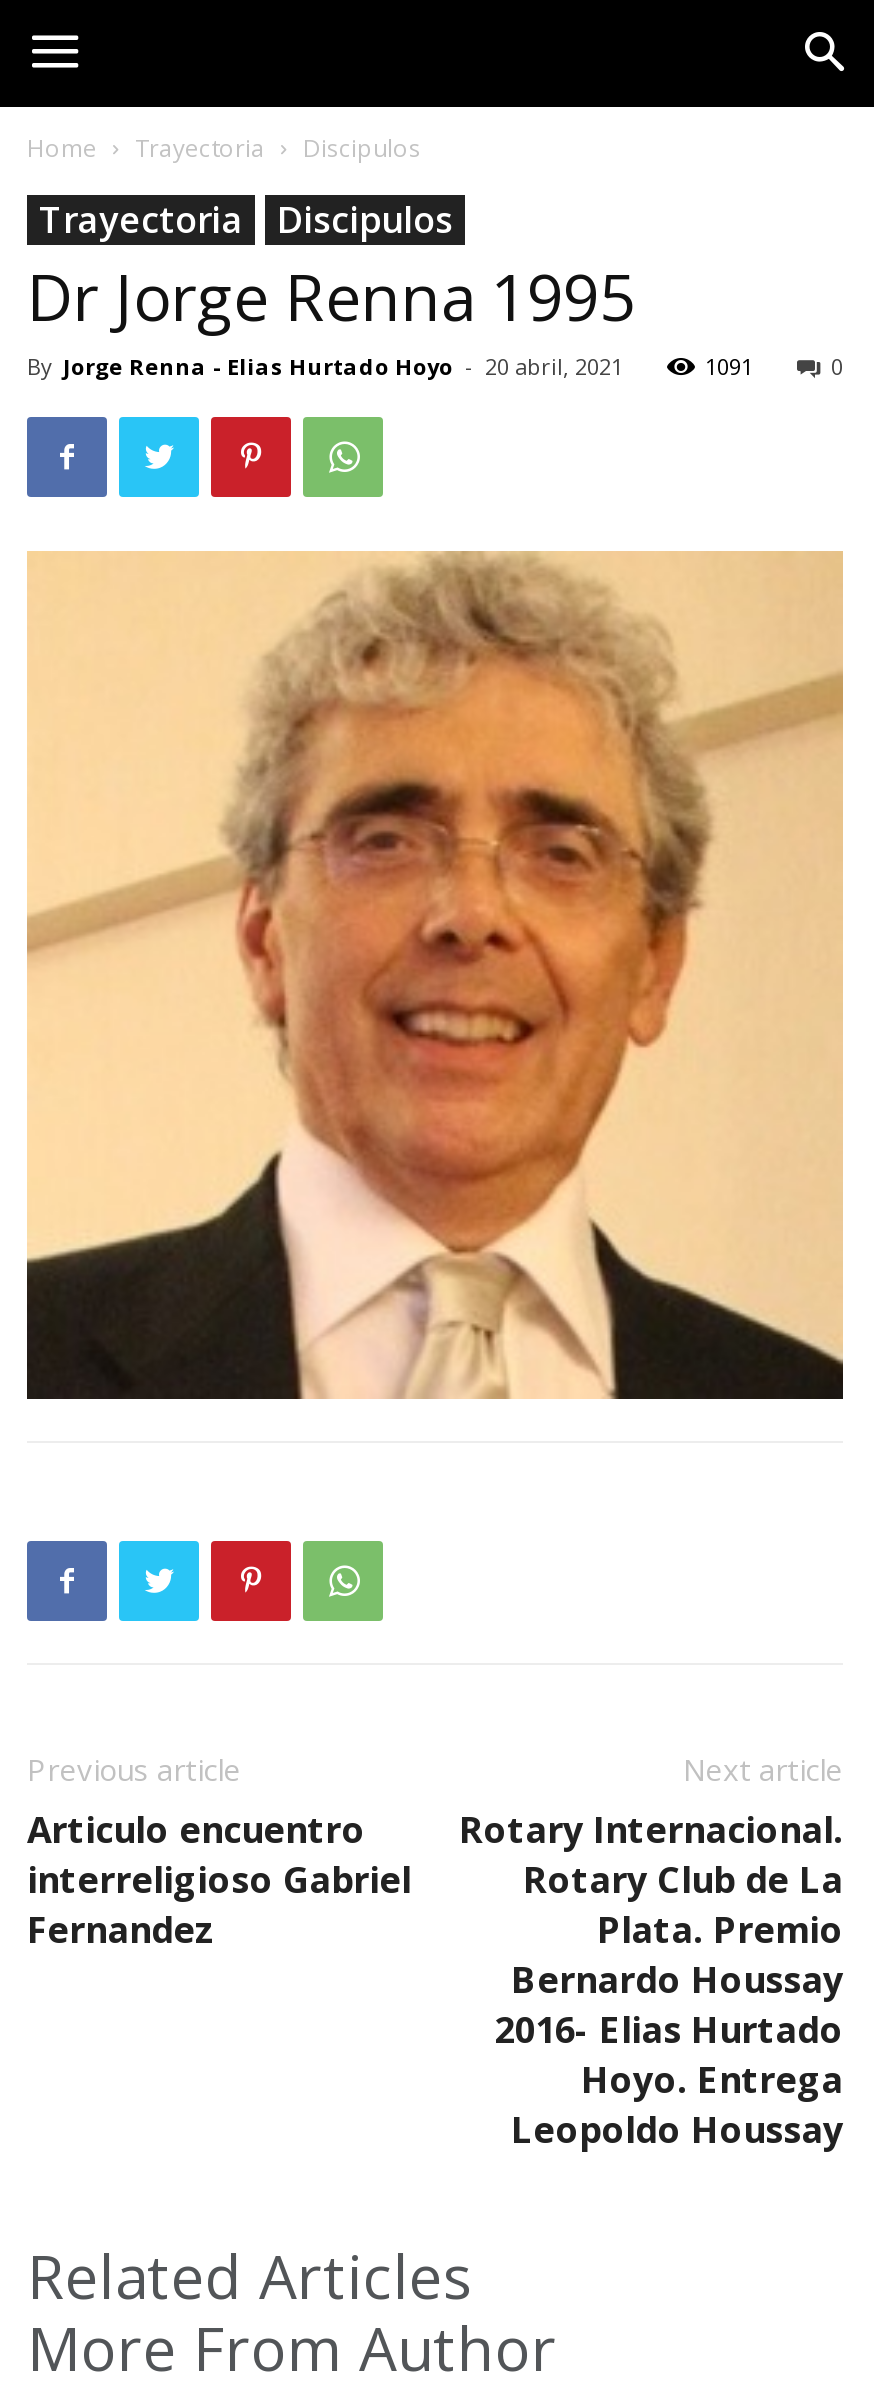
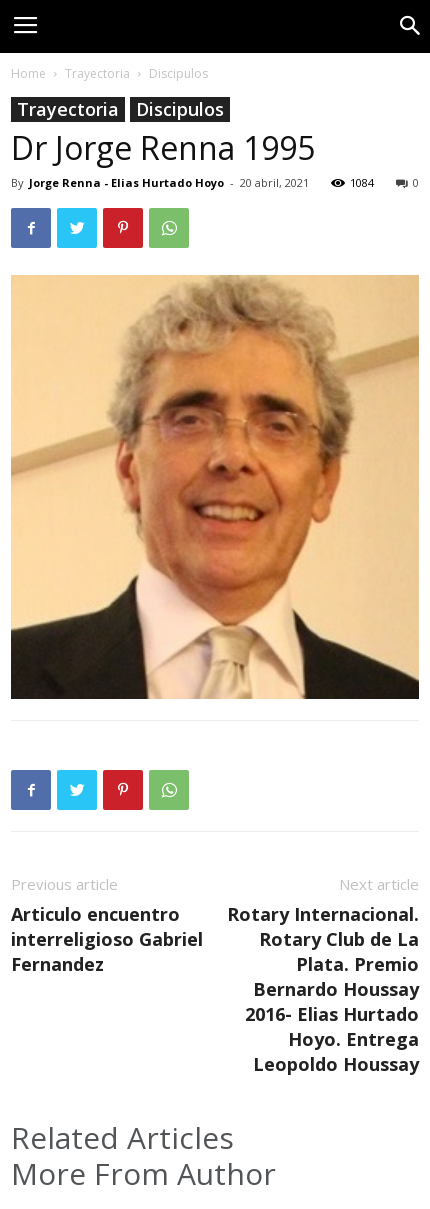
[705,351,753,381] 1091 -> [350,175,374,190] 1084

